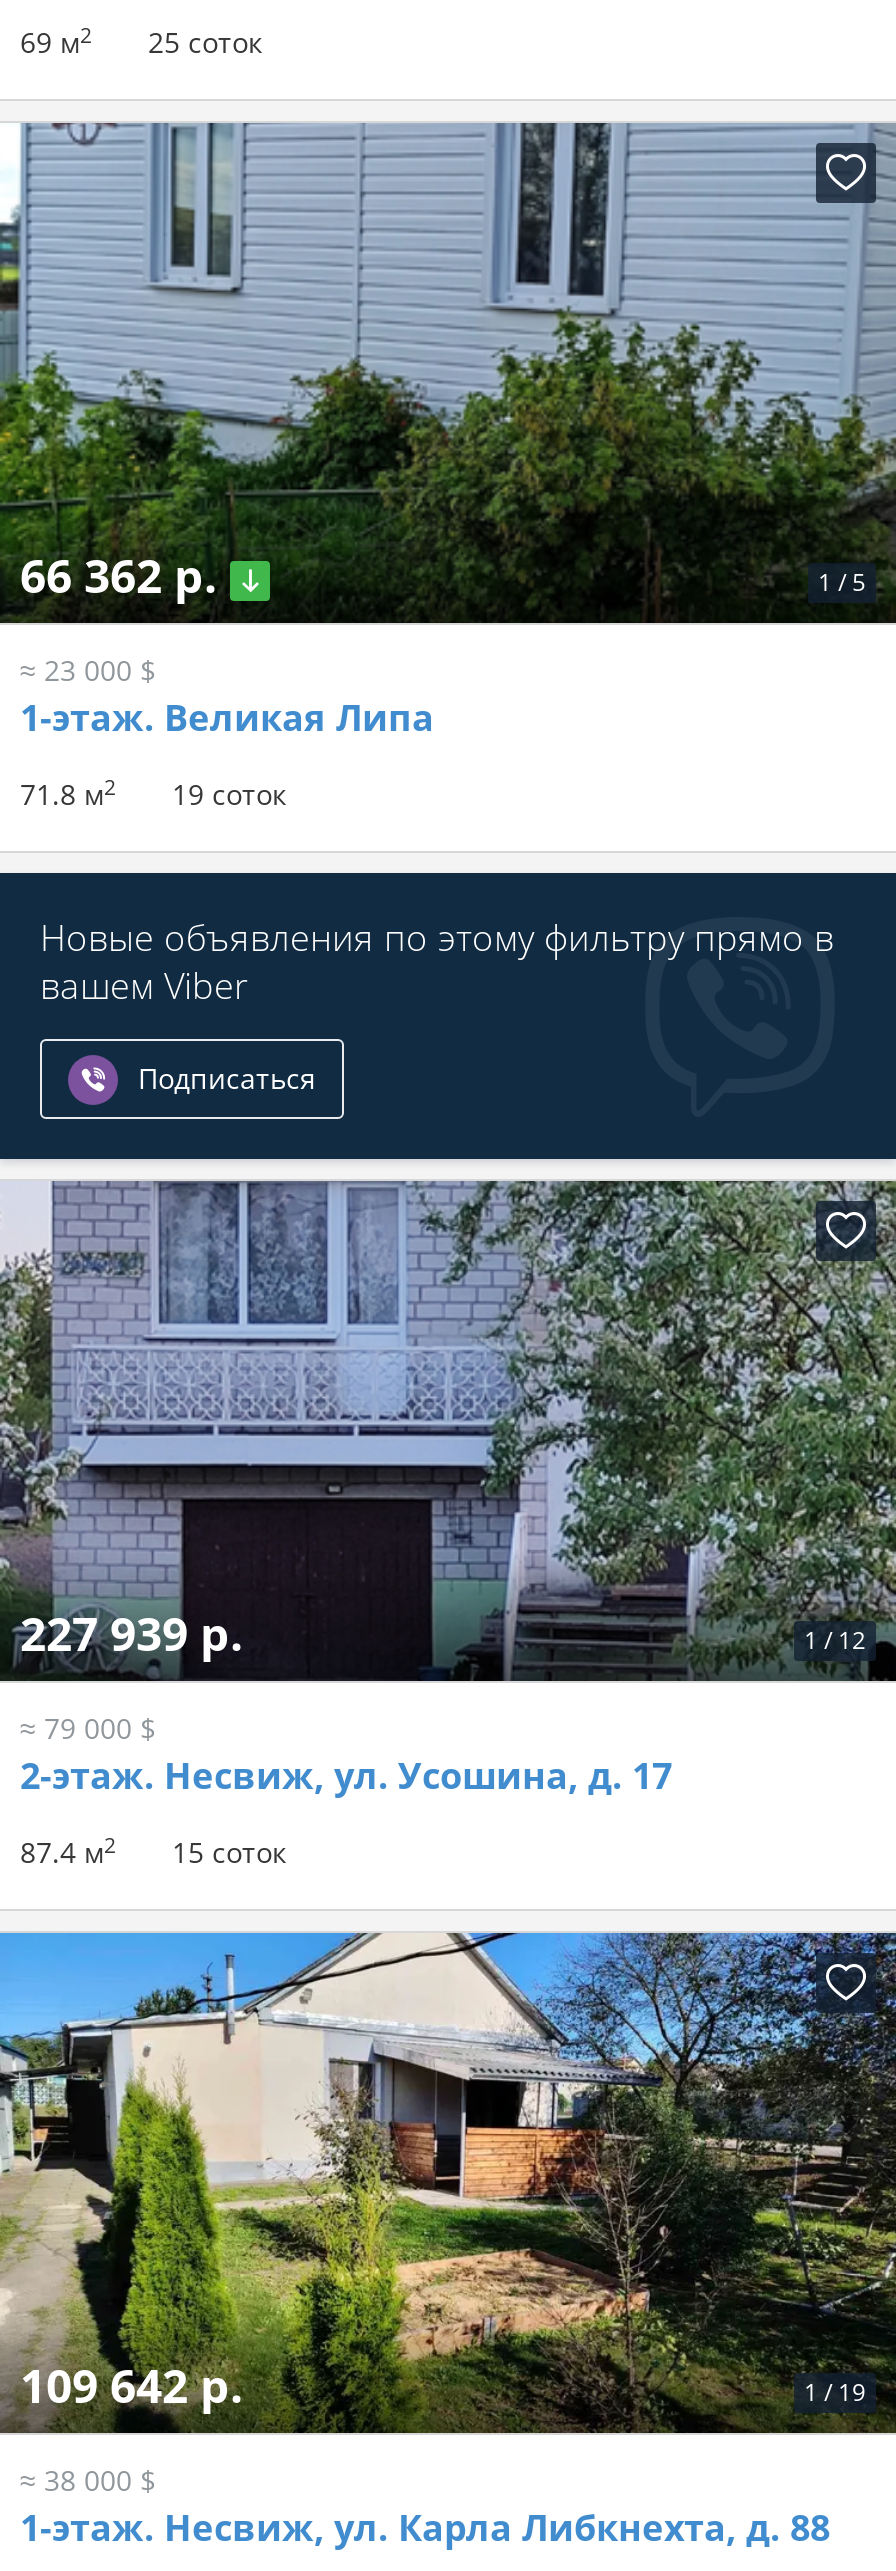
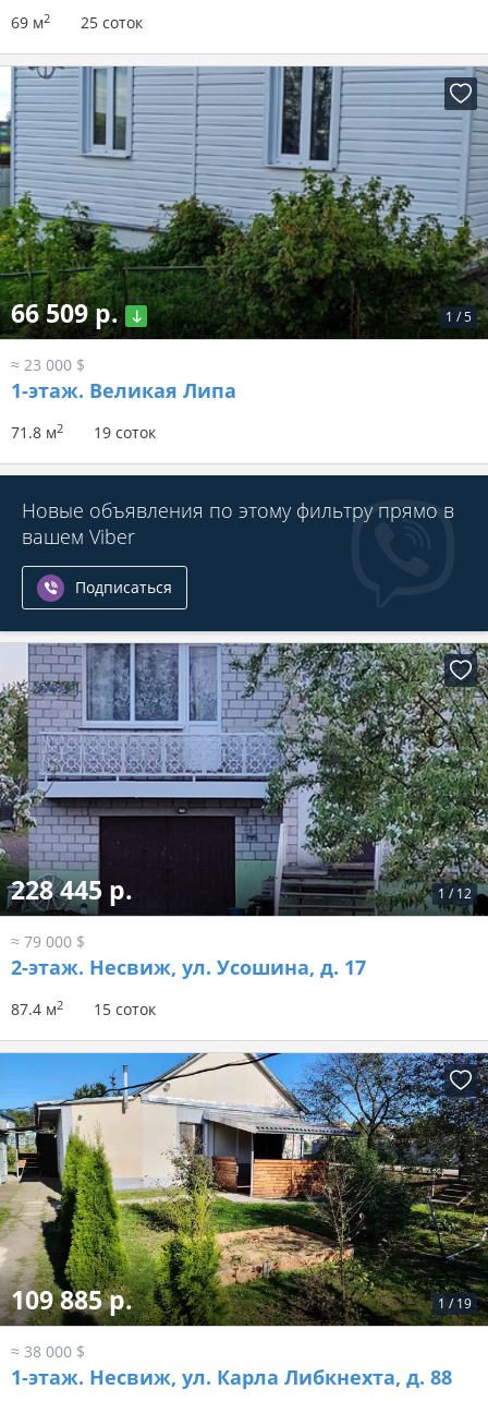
[20,544,230,608] 66 362 р. -> [11,296,125,331] 66 509 р.
[20,1602,244,1666] 227 939 р. -> [11,873,133,907] 228 445 р.
[20,2354,244,2418] 109 642 р. -> [11,1282,133,1317] 109 885 р.

